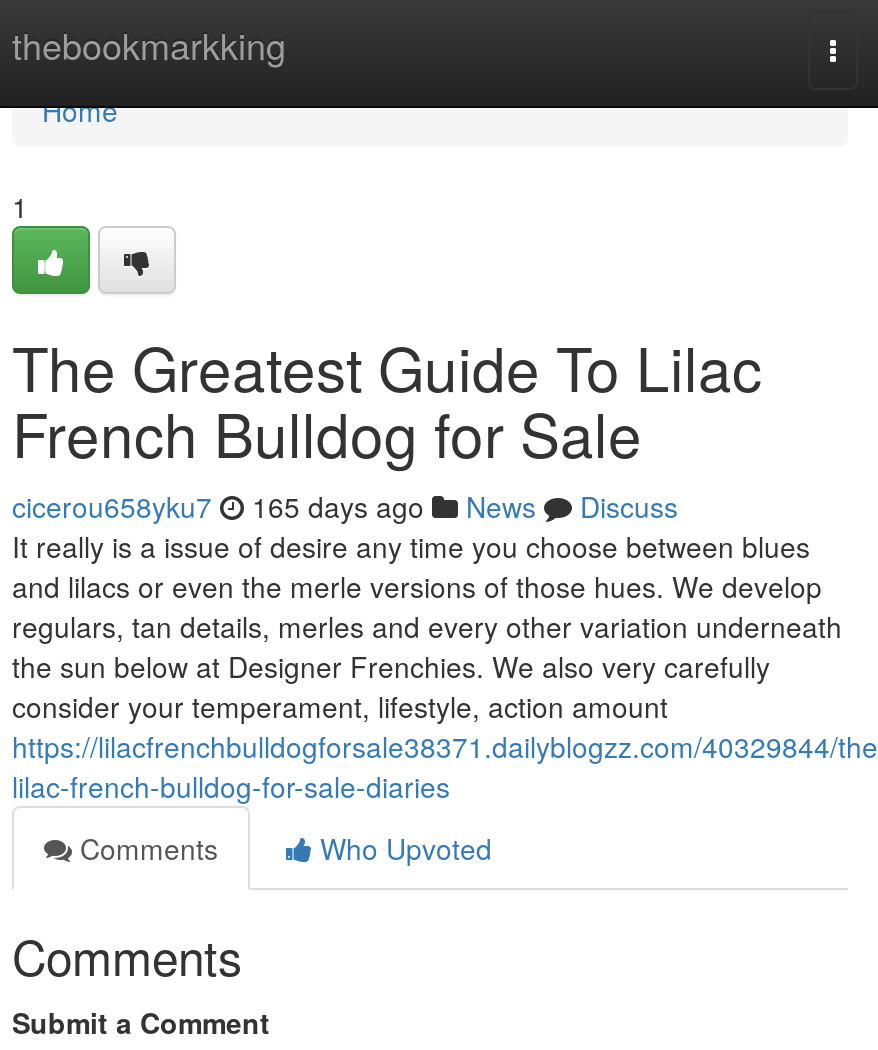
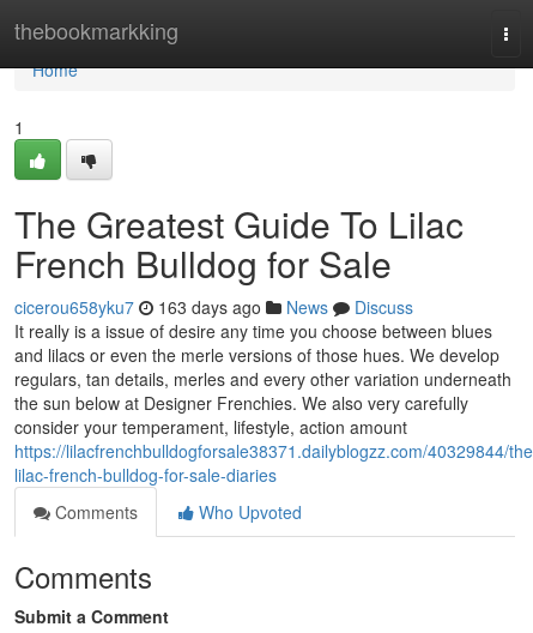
[12,486,678,526] cicerou658yku7 165 days ago News Discuss -> [14,295,413,319] cicerou658yku7 163 days ago News Discuss

